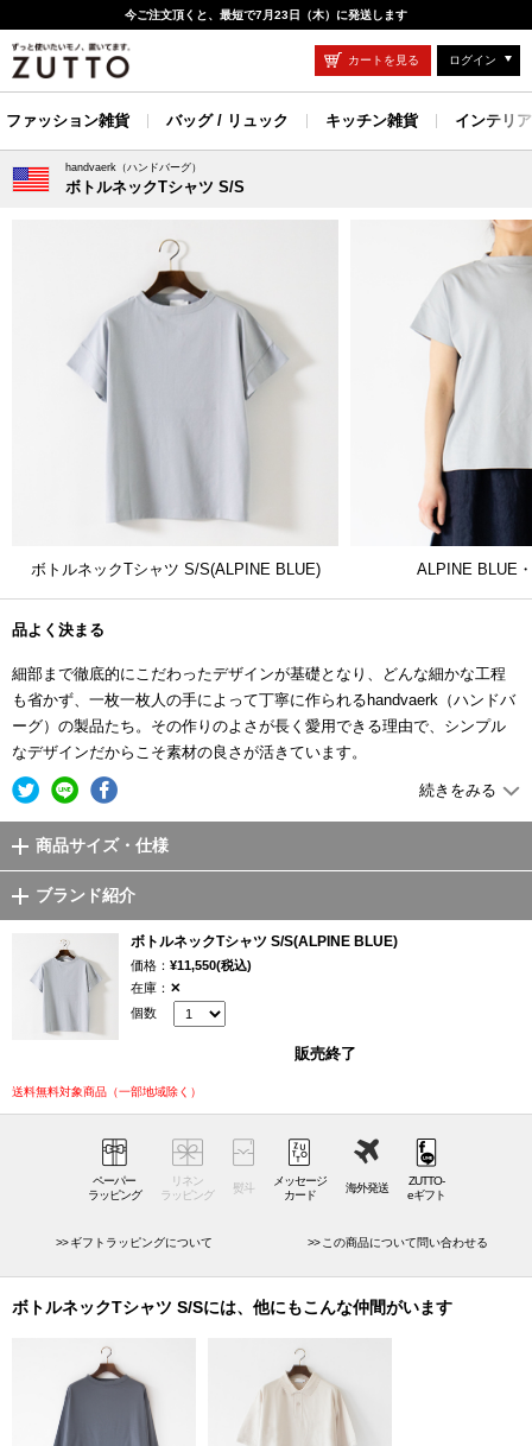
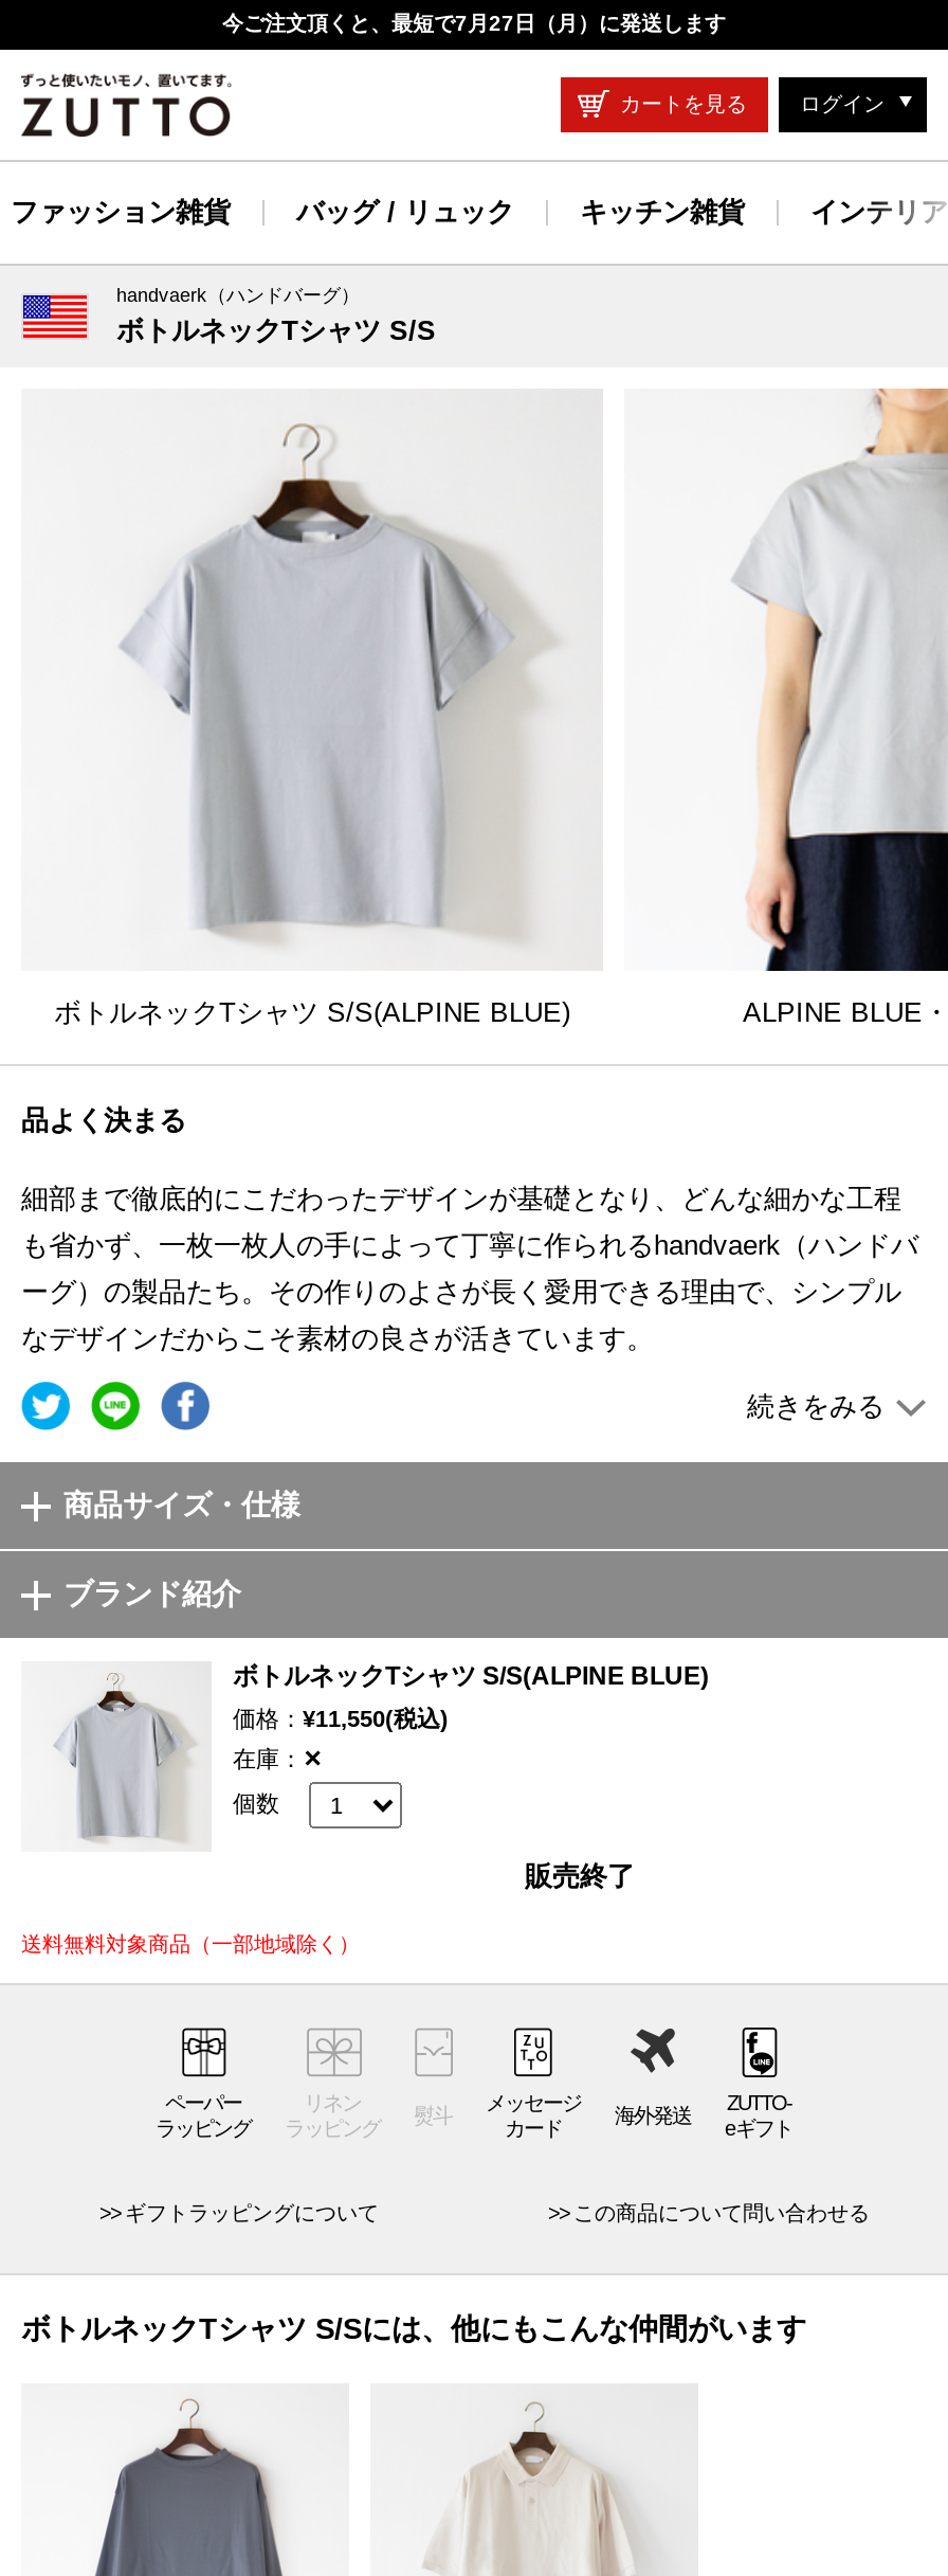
[125,8,407,21] 今ご注文頂くと、最短で7月23日（木）に発送します -> [222,12,726,35] 今ご注文頂くと、最短で7月27日（月）に発送します

